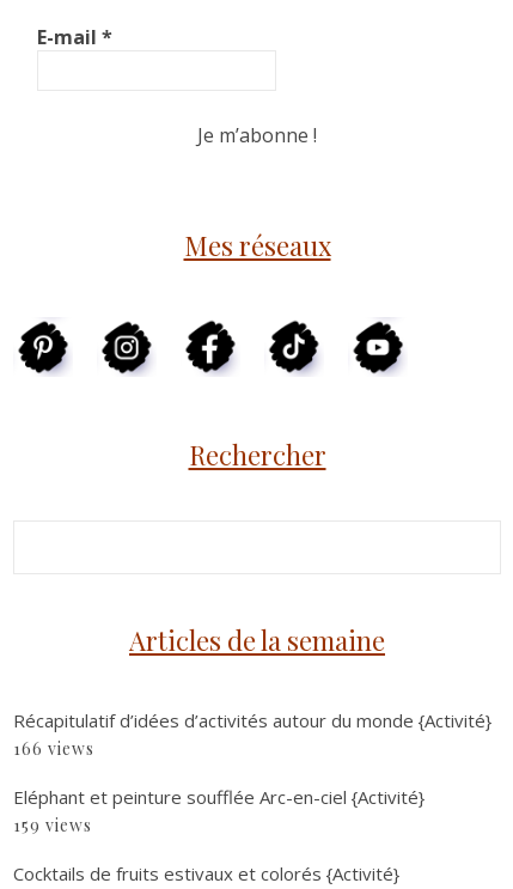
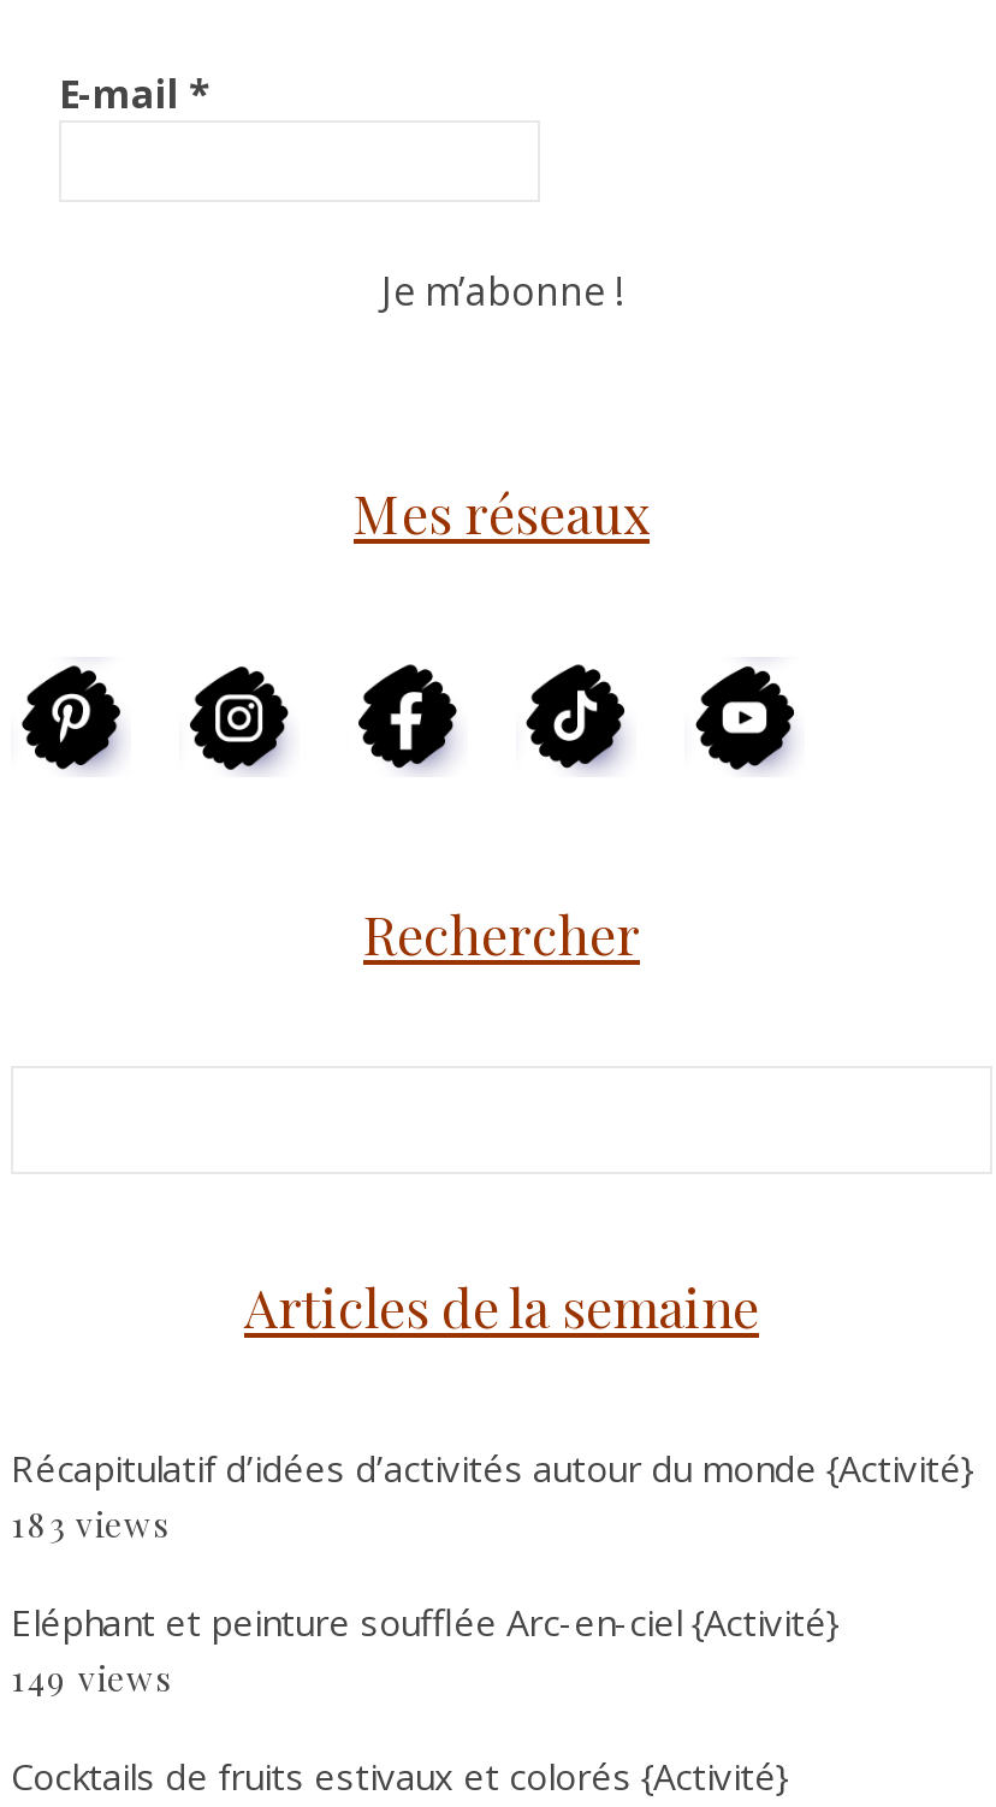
[13,737,94,760] 166 views -> [11,1501,170,1547] 183 views
[13,813,92,836] 159 views -> [11,1655,172,1701] 149 views

